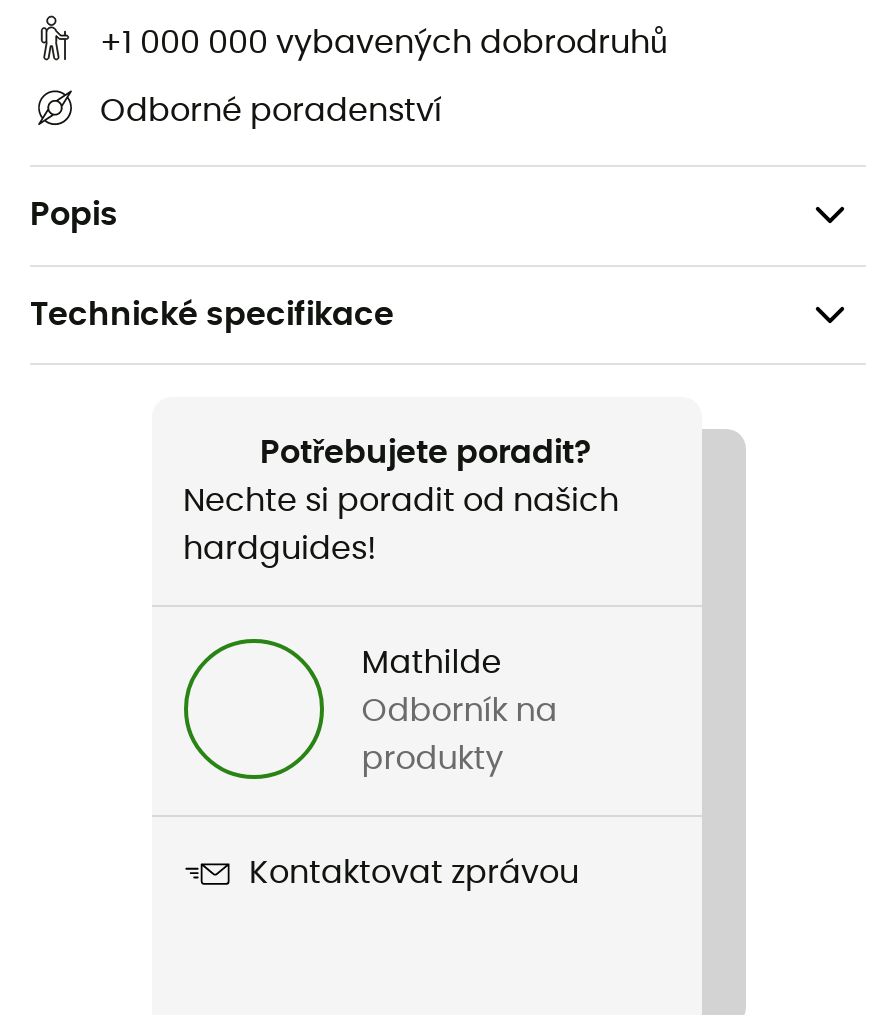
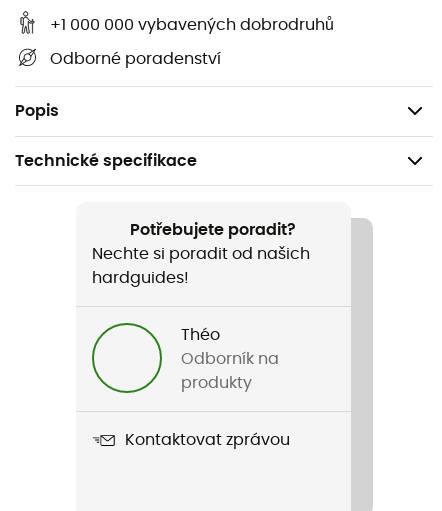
[361,646,501,678] Mathilde -> [181,327,220,343] Théo

